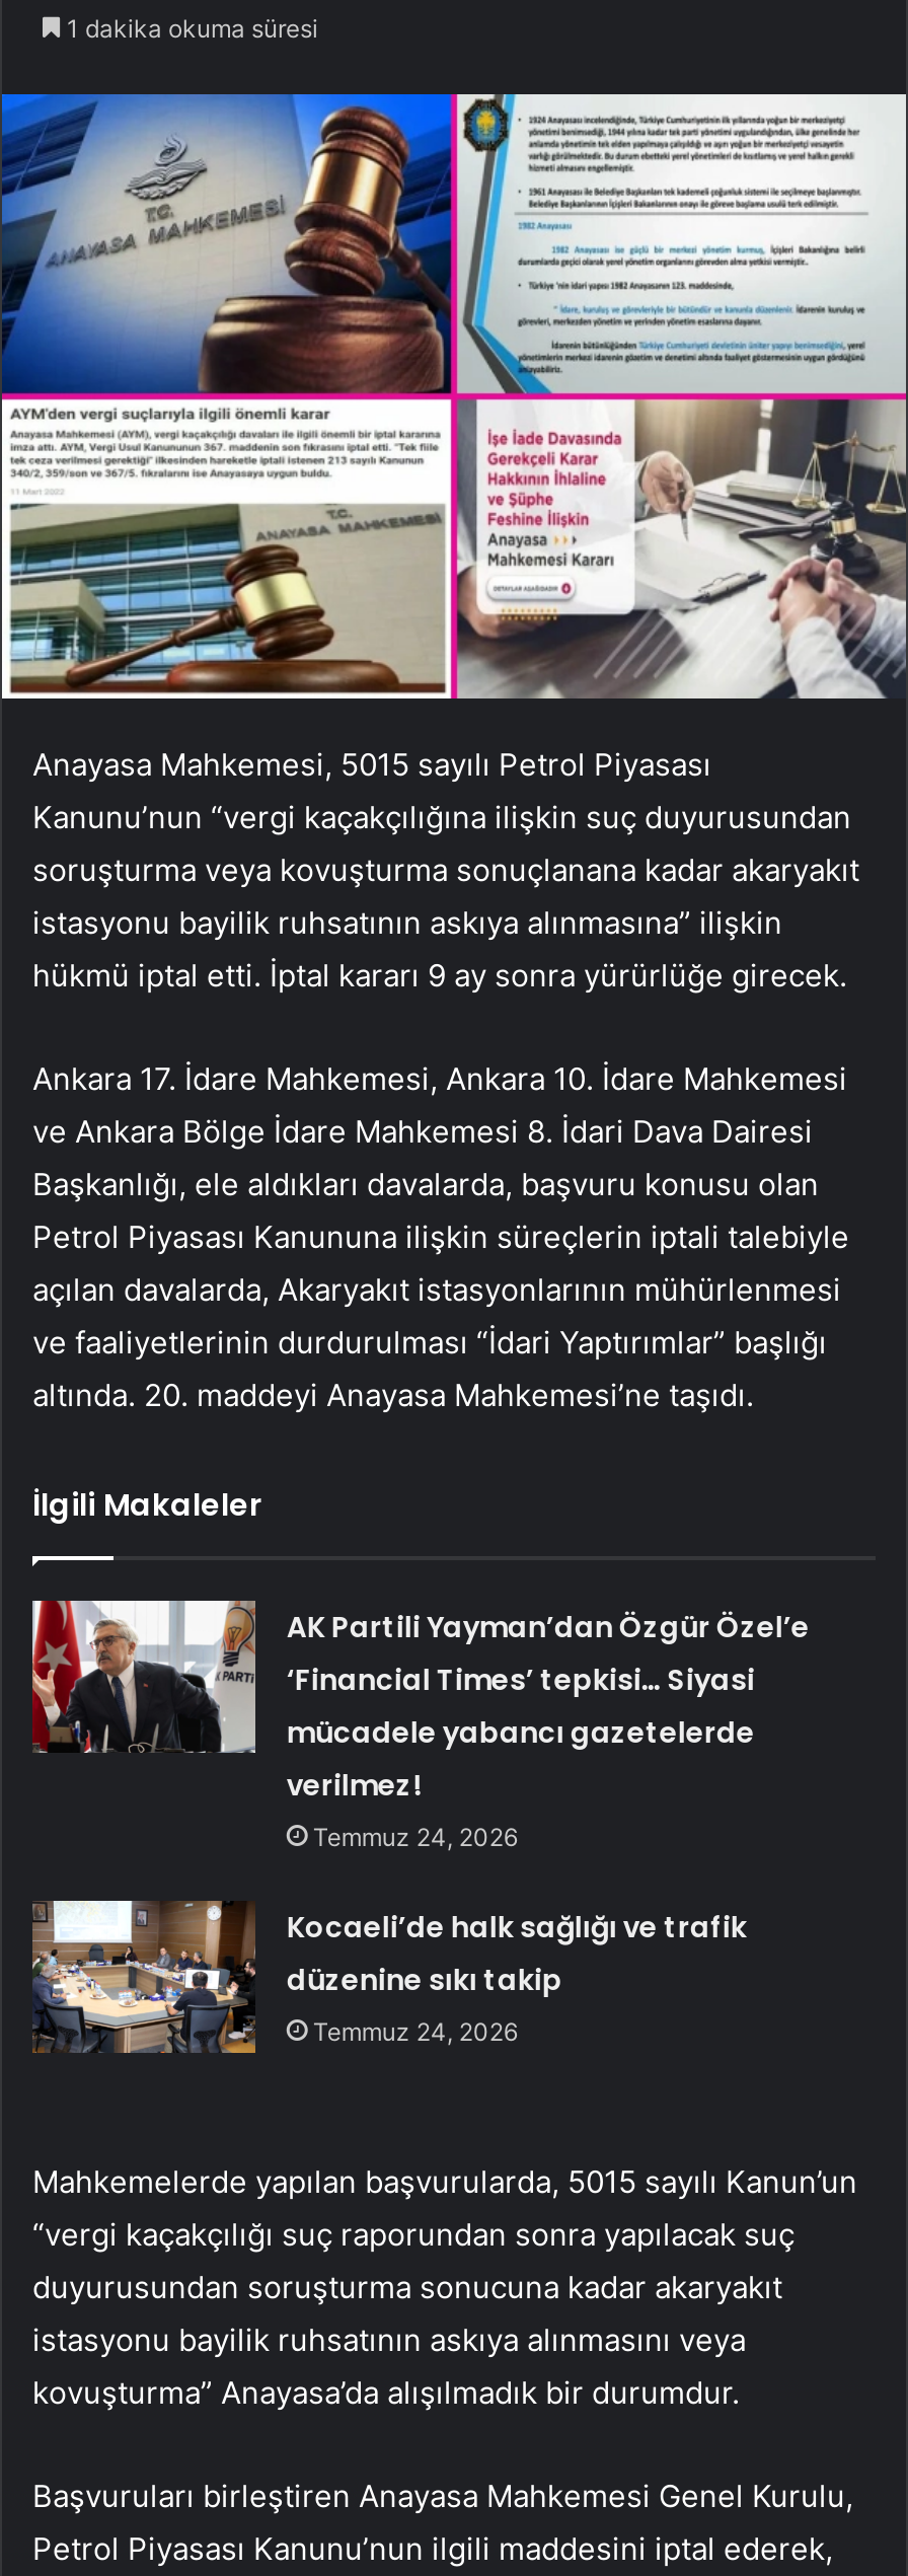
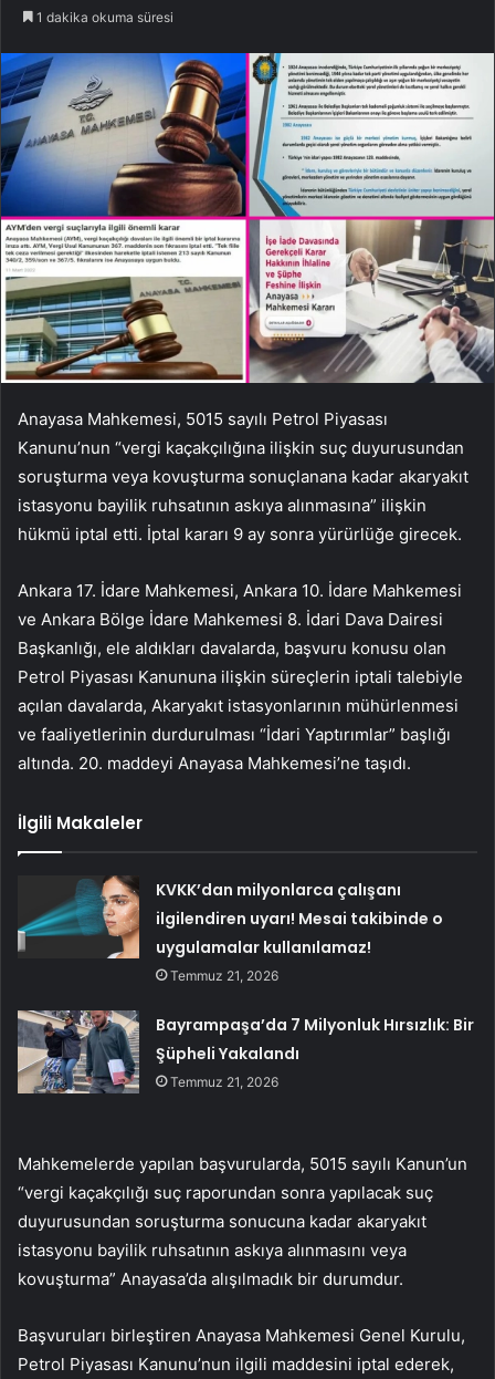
[30,1599,809,1852] [image] | AK Partili Yayman’dan Özgür Özel’e | ‘Financial Times’ tepkisi… Siyasi | mücadele yabancı gazetelerde | verilmez! | Temmuz 24, 2026 -> [17,875,443,984] [image] | KVKK’dan milyonlarca çalışanı | ilgilendiren uyarı! Mesai takibinde o | uygulamalar kullanılamaz! | Temmuz 21, 2026
[32,1901,746,2055] [image] | Kocaeli’de halk sağlığı ve trafik | düzenine sıkı takip | Temmuz 24, 2026 -> [17,1009,474,1095] [image] | Bayrampaşa’da 7 Milyonluk Hırsızlık: Bir | Şüpheli Yakalandı | Temmuz 21, 2026

